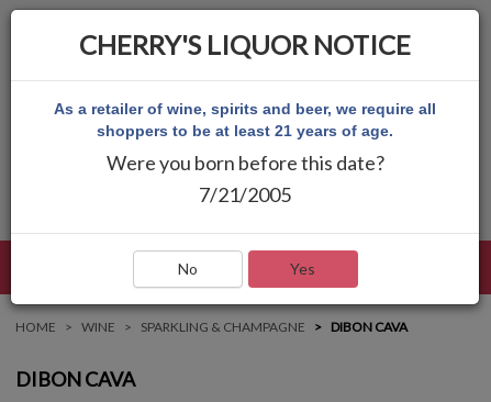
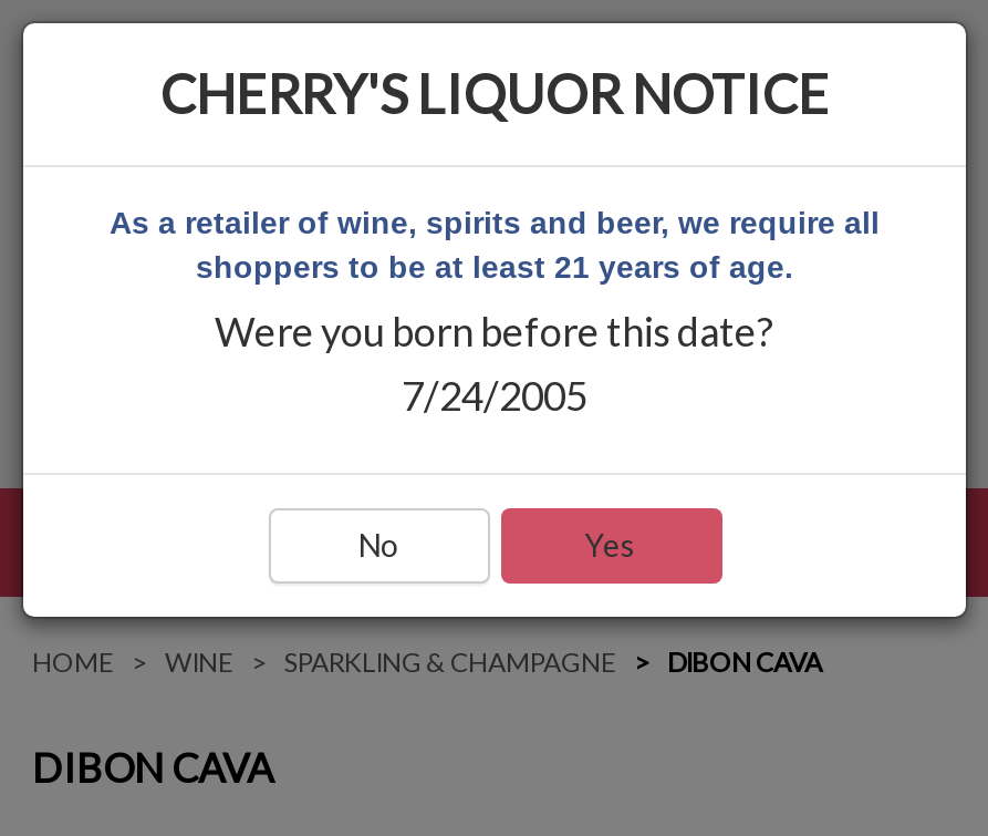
[199,182,291,206] 7/21/2005 -> [402,371,587,420] 7/24/2005

